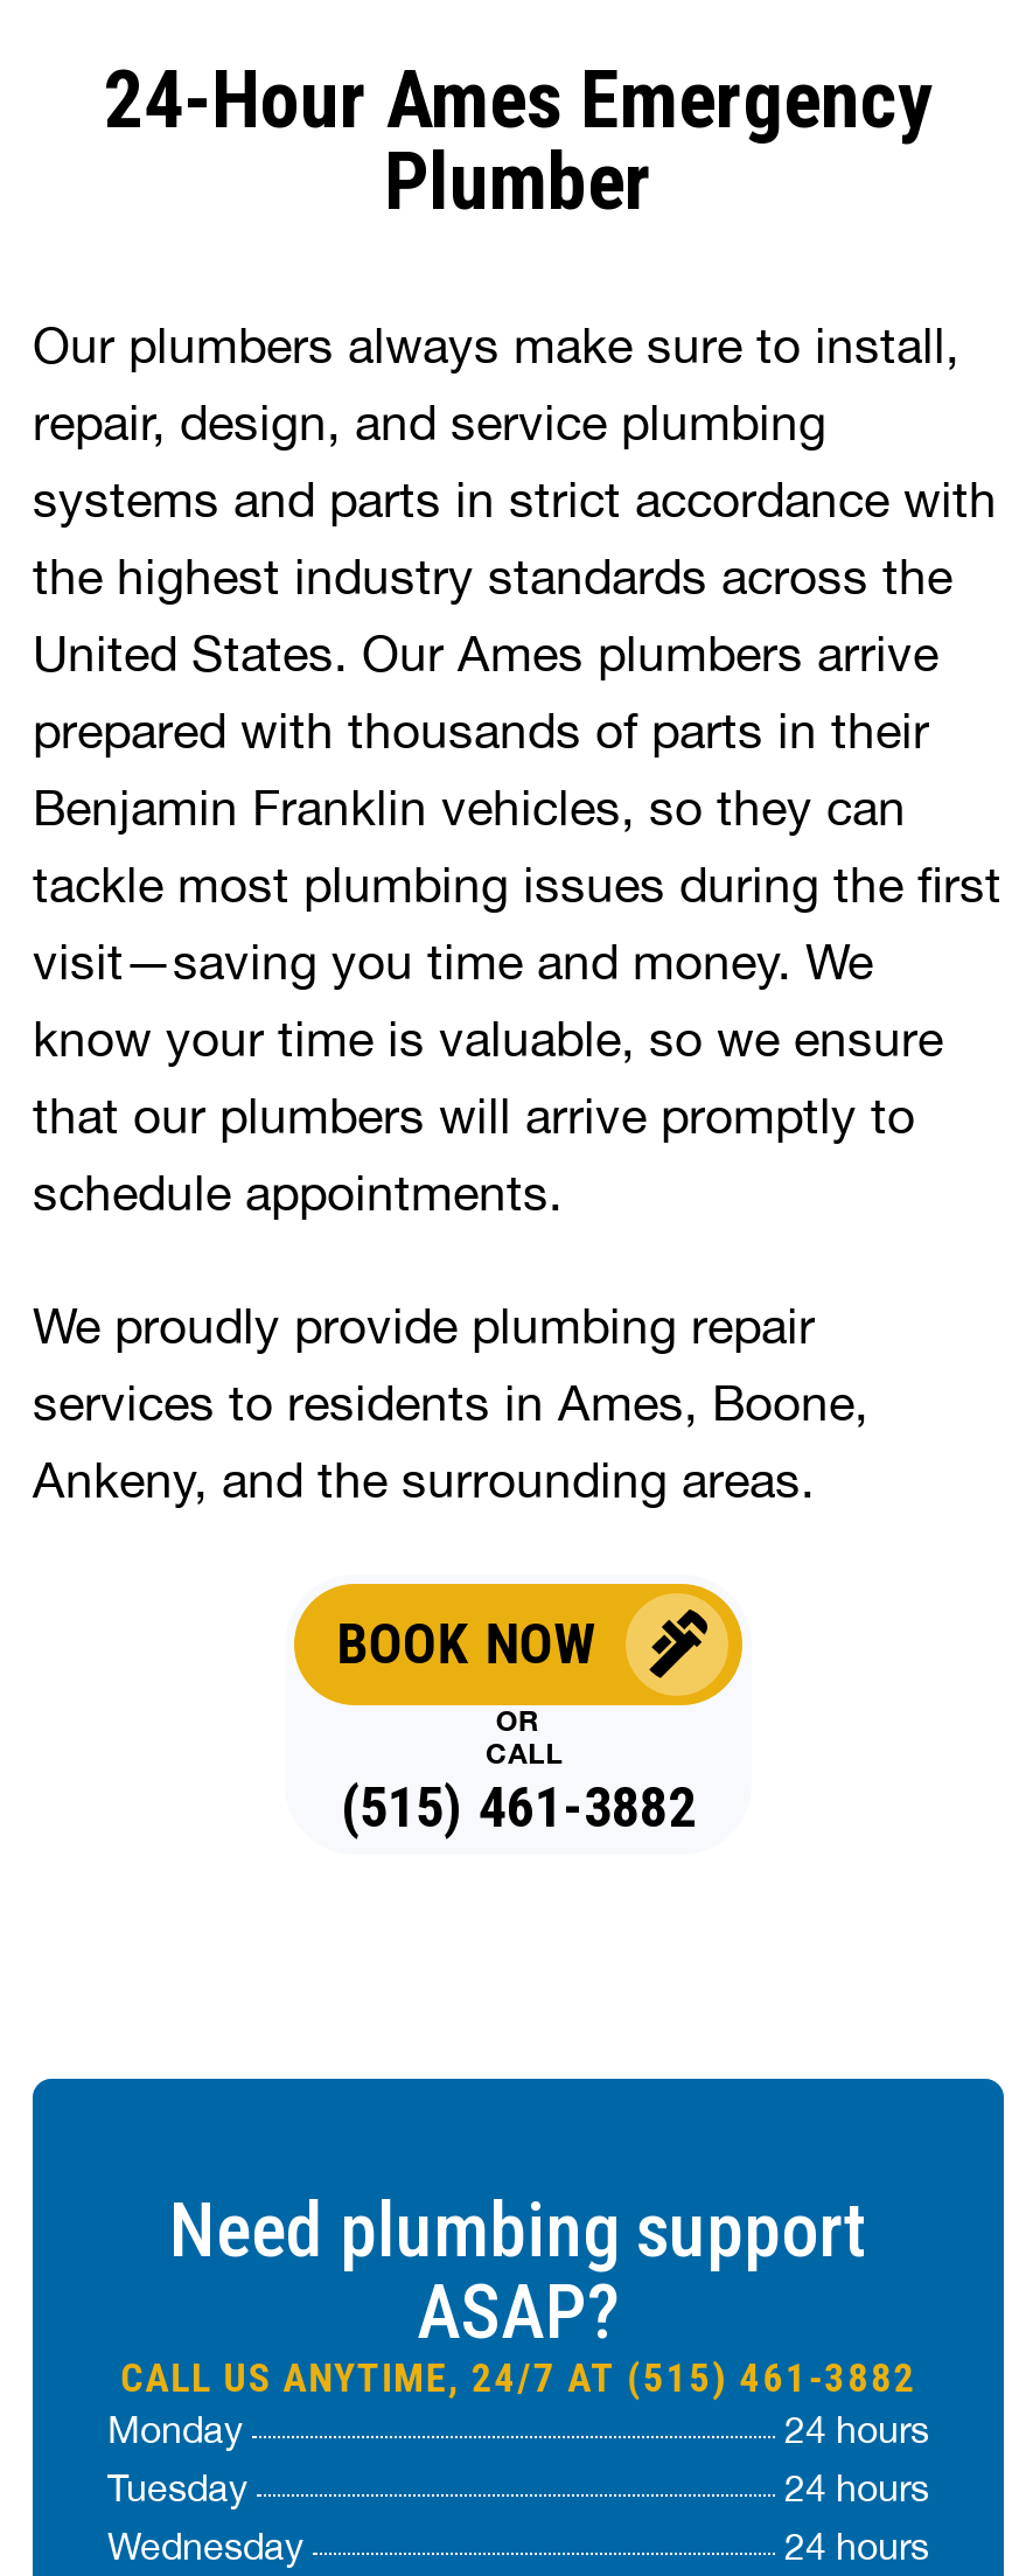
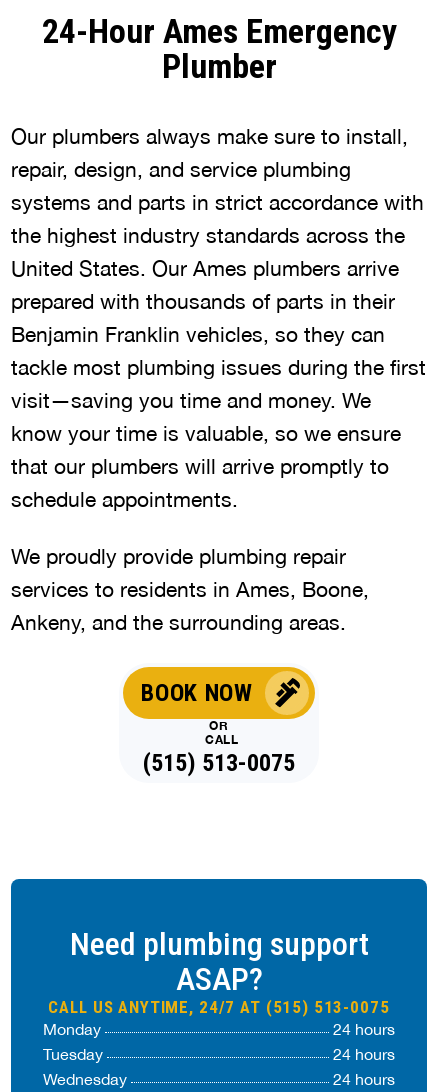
[341,1774,696,1840] (515) 461-3882 -> [143,749,295,777] (515) 513-0075
[120,2353,917,2400] CALL US ANYTIME, 24/7 AT (515) 461-3882 -> [48,997,390,1017] CALL US ANYTIME, 24/7 AT (515) 513-0075

